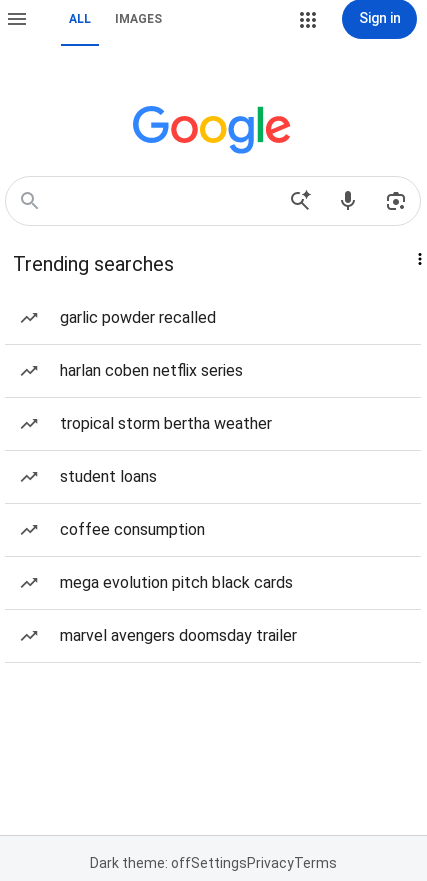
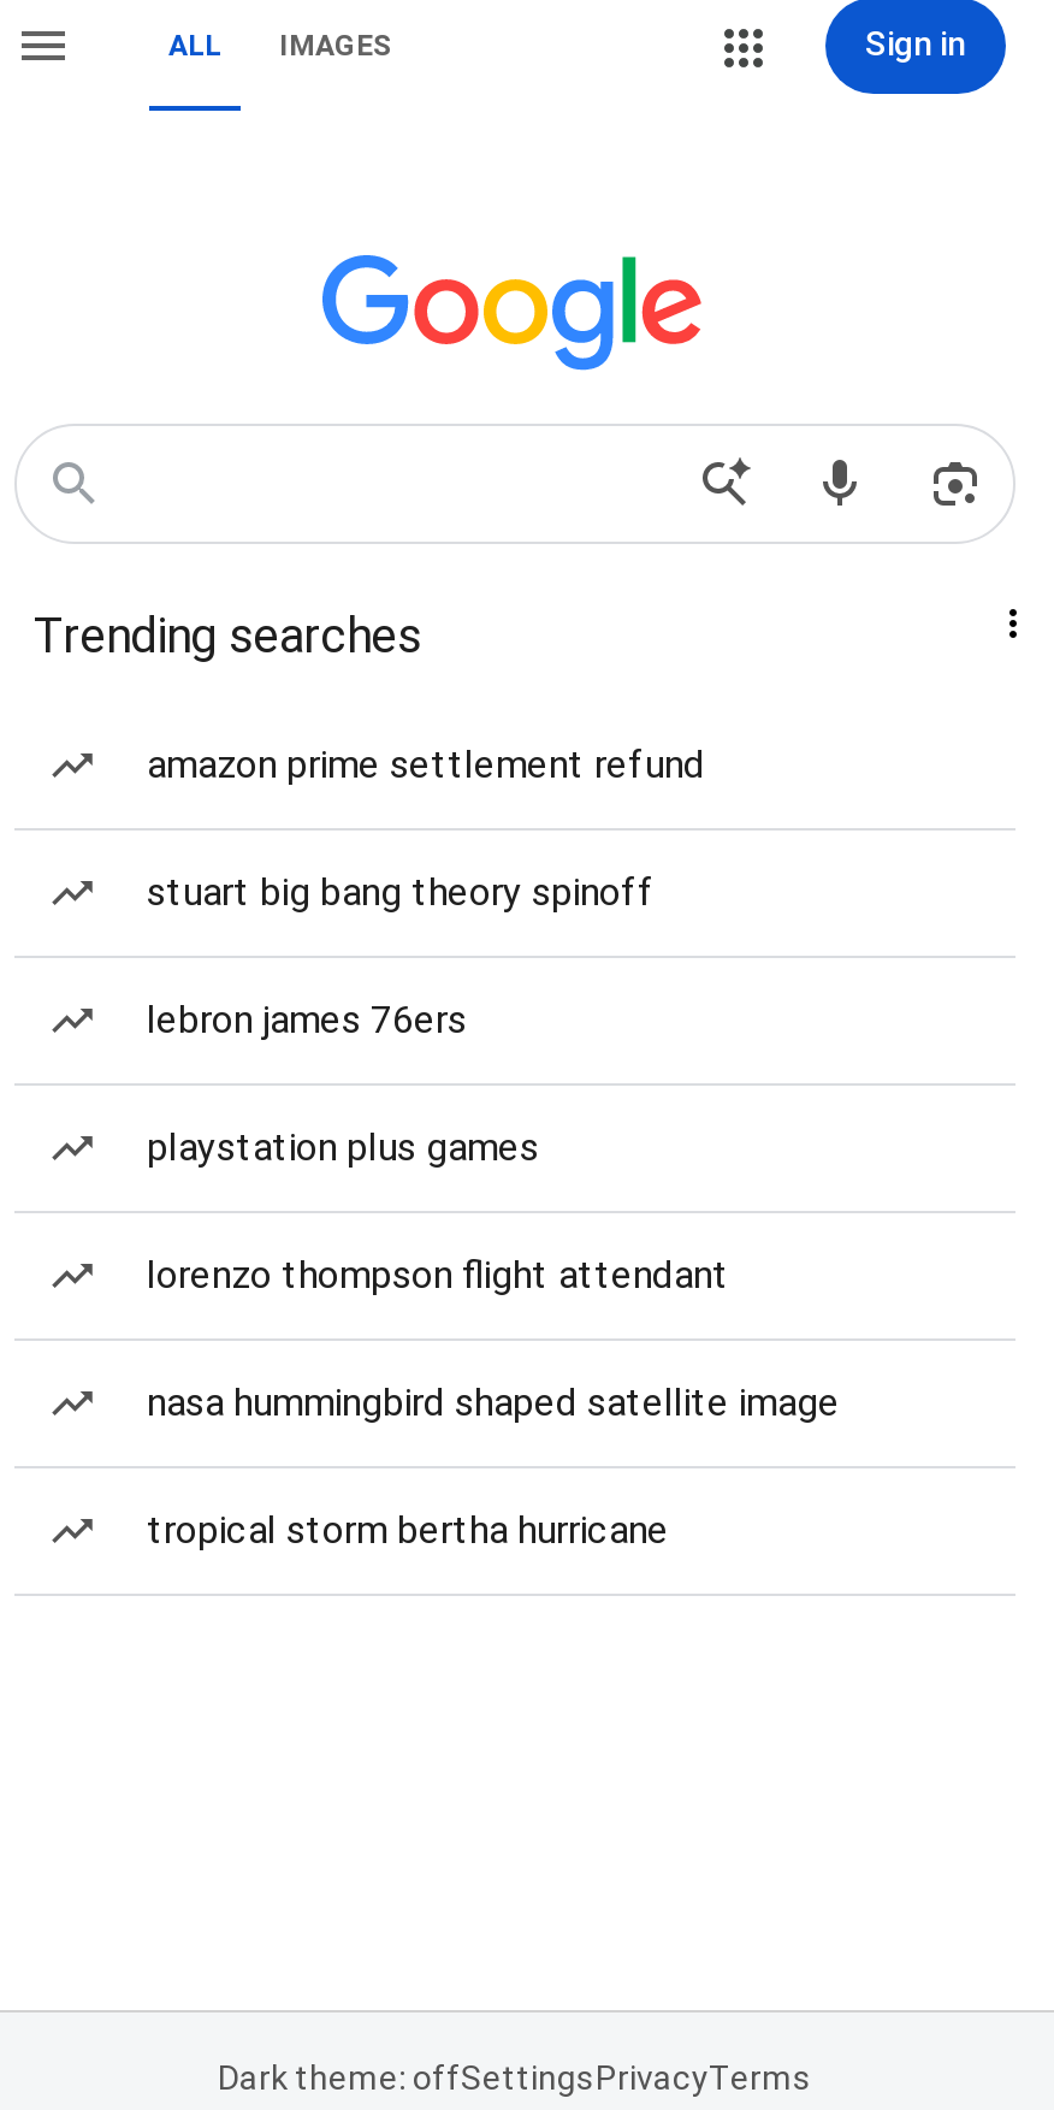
[60,308,216,327] garlic powder recalled -> [147,741,705,787] amazon prime settlement refund
[60,361,243,380] harlan coben netflix series -> [147,869,655,915] stuart big bang theory spinoff
[60,414,272,433] tropical storm bertha weather -> [147,997,467,1042] lebron james 76ers
[60,467,157,486] student loans -> [147,1124,539,1170] playstation plus games
[60,520,205,539] coffee consumption -> [147,1252,729,1298] lorenzo thompson flight attendant
[60,573,293,592] mega evolution pitch black cards -> [147,1379,840,1425] nasa hummingbird shaped satellite image
[60,626,297,645] marvel avengers doomsday trailer -> [147,1507,669,1553] tropical storm bertha hurricane

